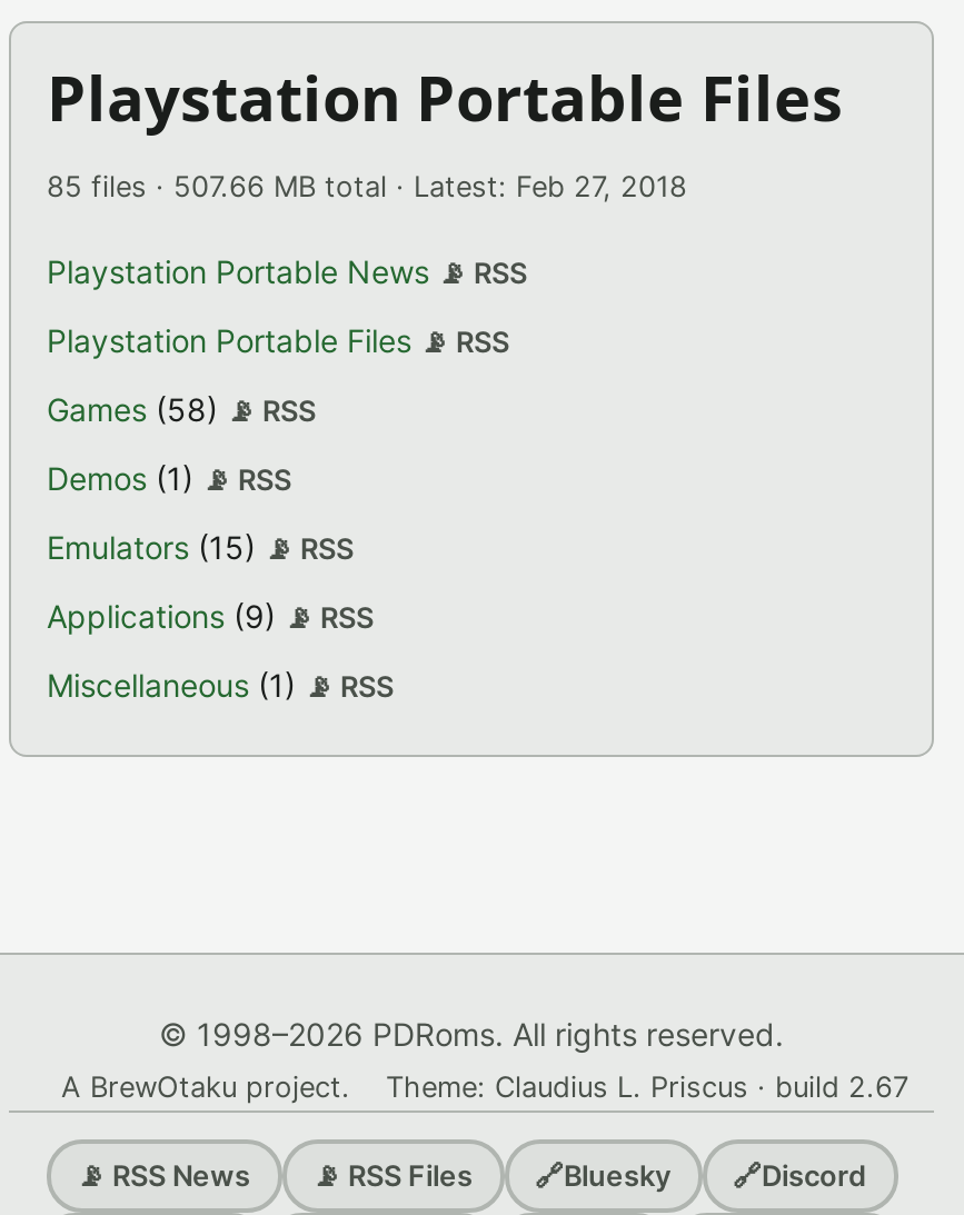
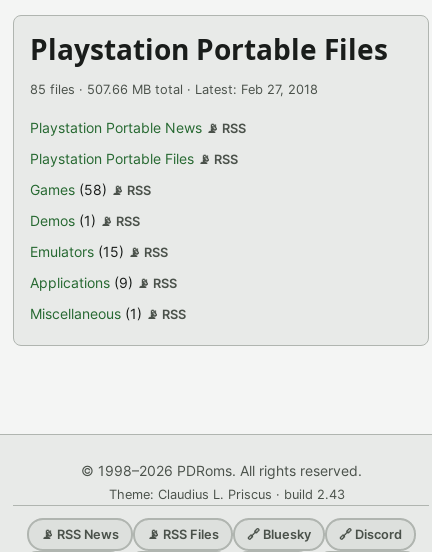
[61,1070,908,1104] A BrewOtaku project. | Theme: Claudius L. Priscus · build 2.67 -> [109,487,345,502] Theme: Claudius L. Priscus · build 2.43

